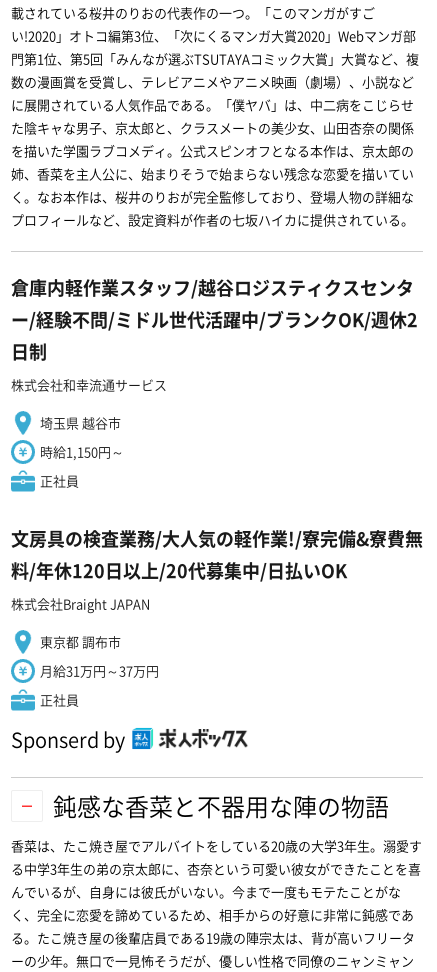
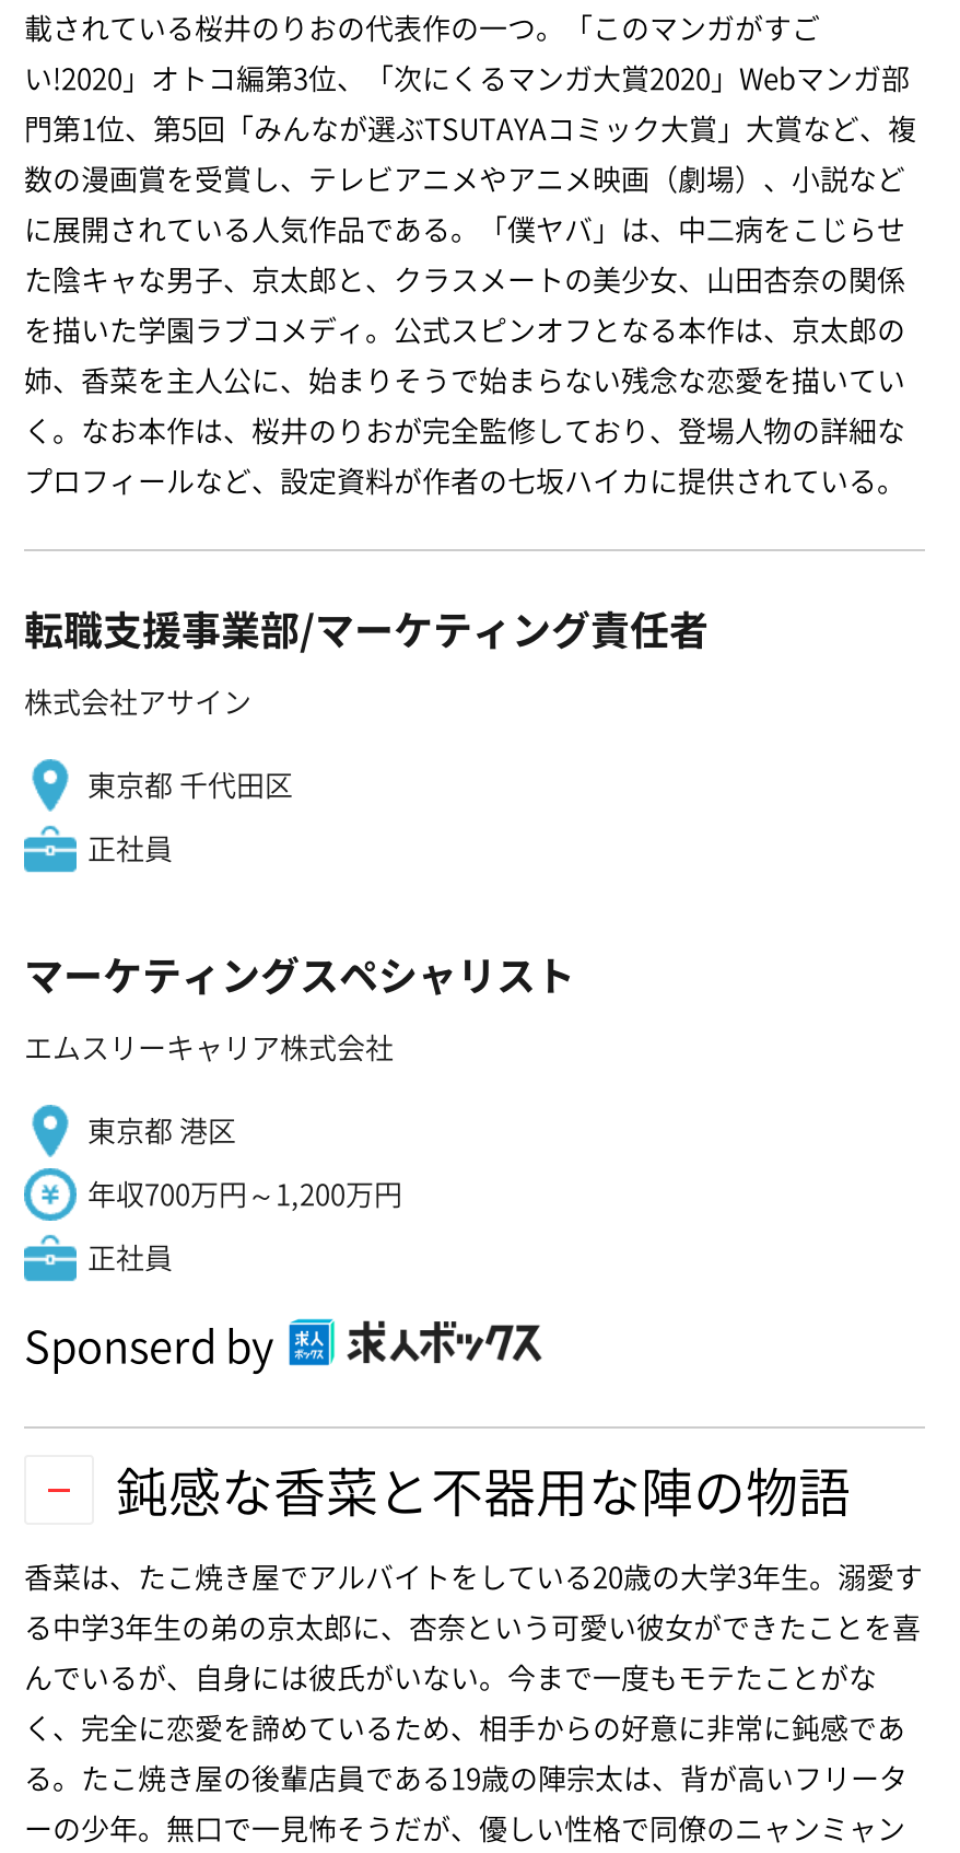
[11,274,418,461] 倉庫内軽作業スタッフ/越谷ロジスティクスセンタ | ー/経験不問/ミドル世代活躍中/ブランクOK/週休2 | 日制 | 株式会社和幸流通サービス | 埼玉県 越谷市 | 時給1,150円～ -> [24,599,709,805] 転職支援事業部/マーケティング責任者 | 株式会社アサイン | 東京都 千代田区
[11,525,423,613] 文房具の検査業務/大人気の軽作業!/寮完備&寮費無 | 料/年休120日以上/20代募集中/日払いOK | 株式会社Braight JAPAN -> [24,945,575,1068] マーケティングスペシャリスト | エムスリーキャリア株式会社
[40,632,121,651] 東京都 調布市 -> [87,1109,236,1151] 東京都 港区
[40,661,159,680] 月給31万円～37万円 -> [87,1173,402,1214] 年収700万円～1,200万円

